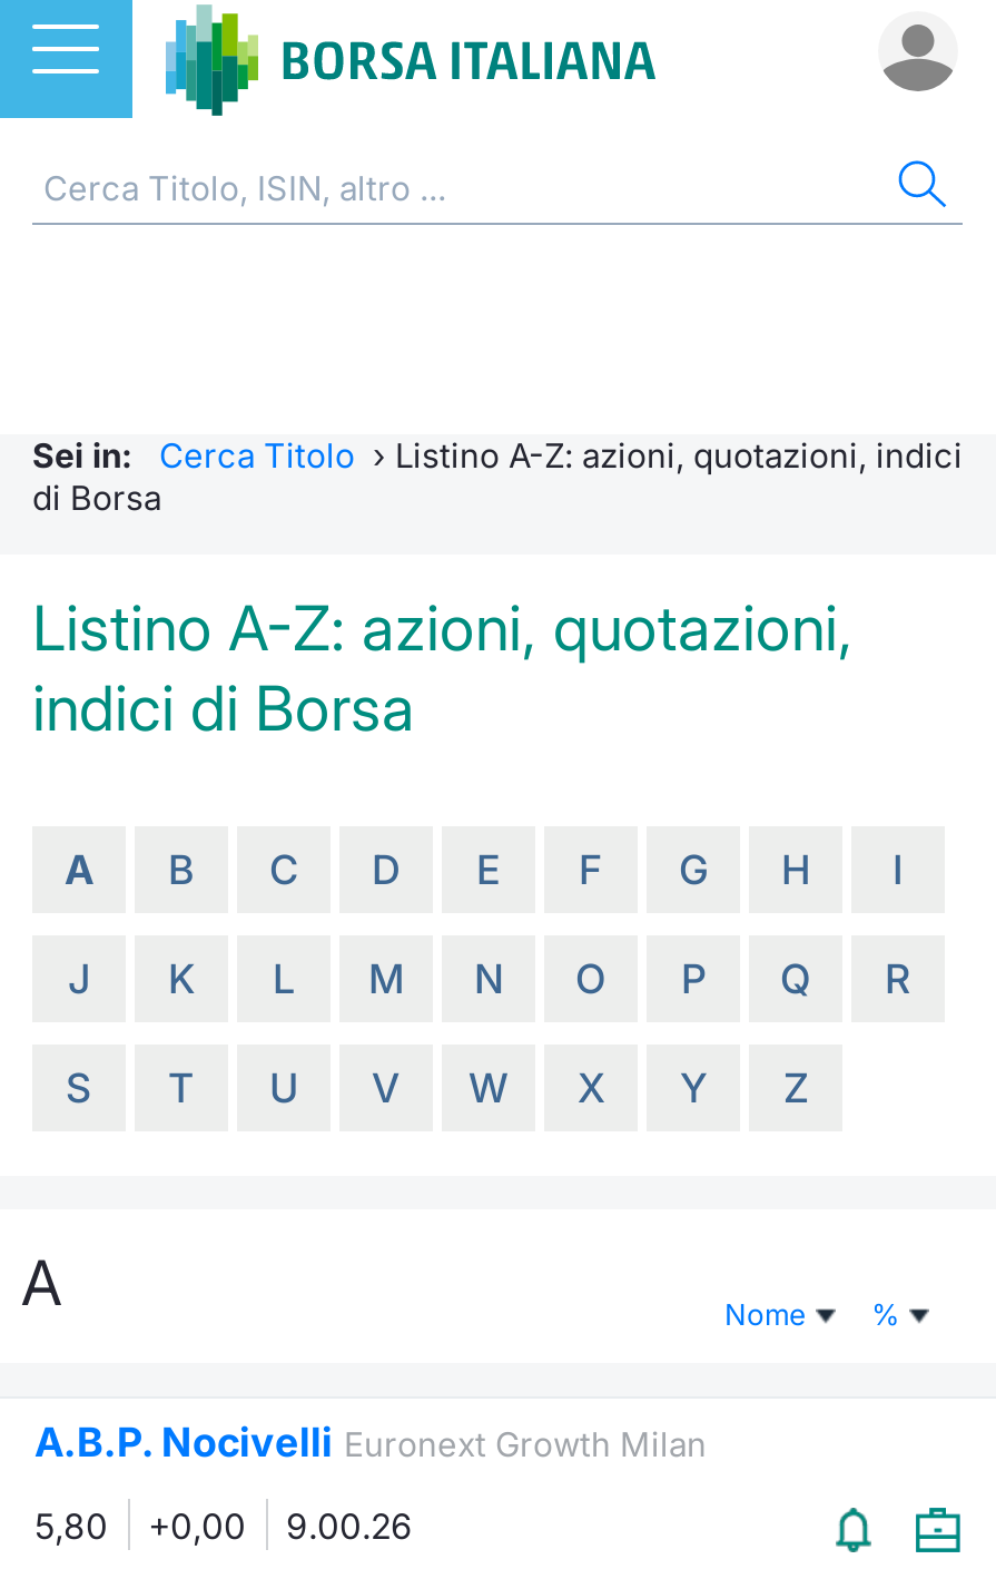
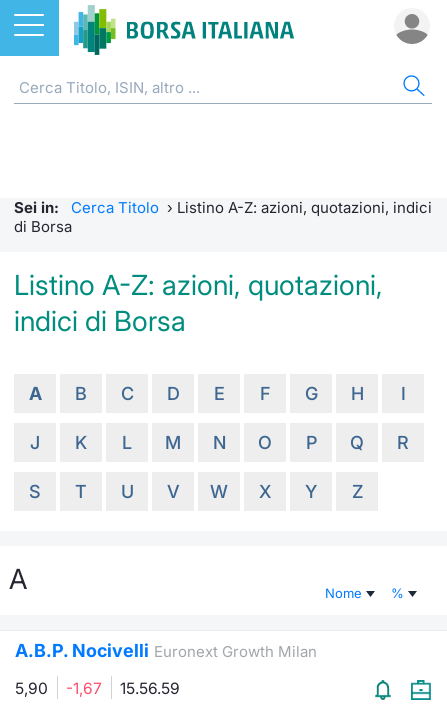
[34,1506,117,1548] 5,80 -> [15,679,52,698] 5,90
[148,1506,255,1548] +0,00 -> [66,679,106,698] -1,67
[286,1506,413,1548] 9.00.26 -> [120,679,180,698] 15.56.59

